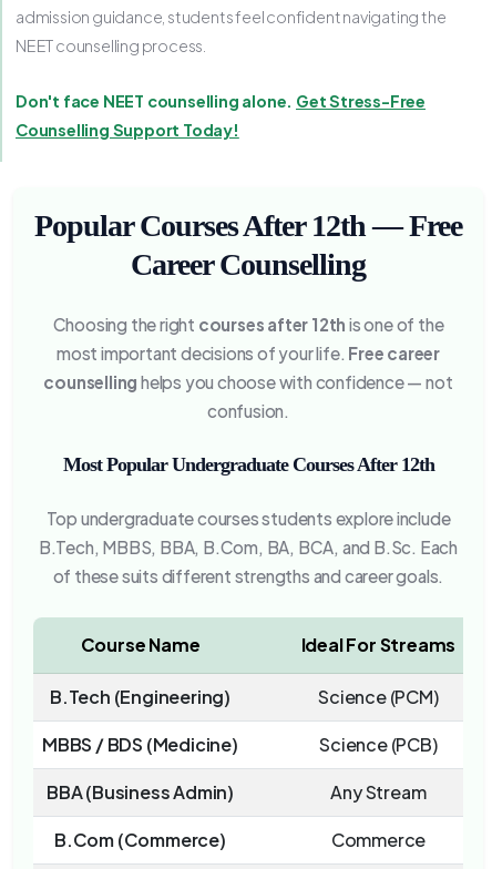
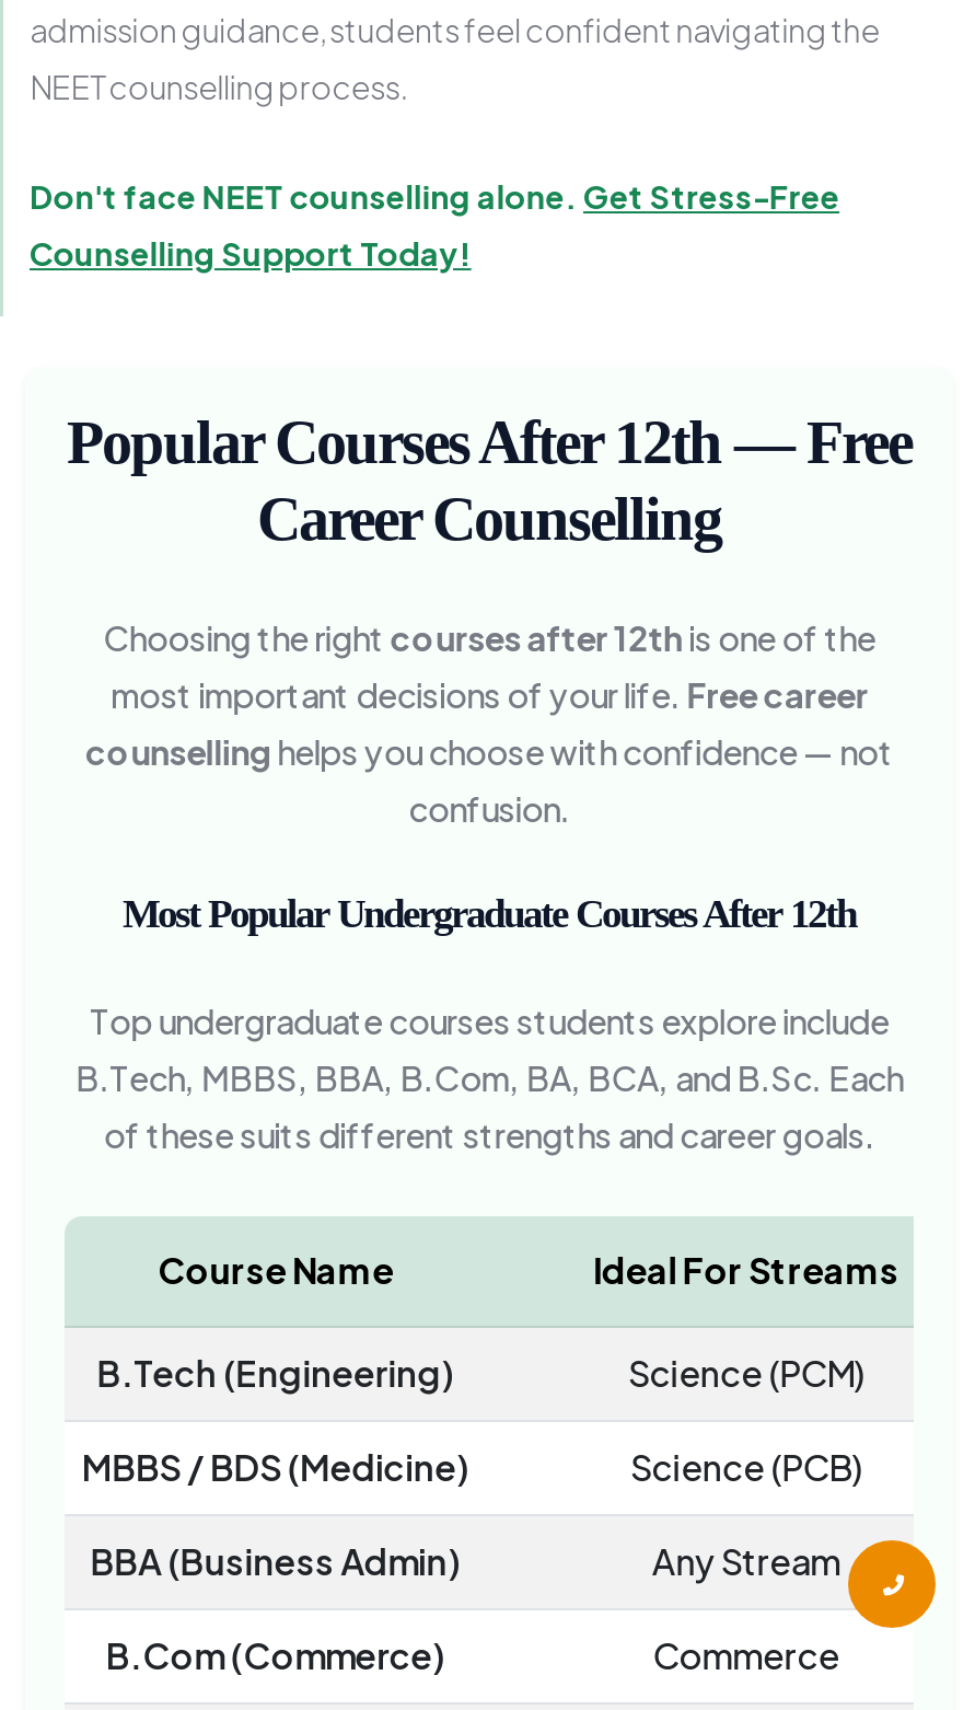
none -> [846,1538,938,1630] [image]

